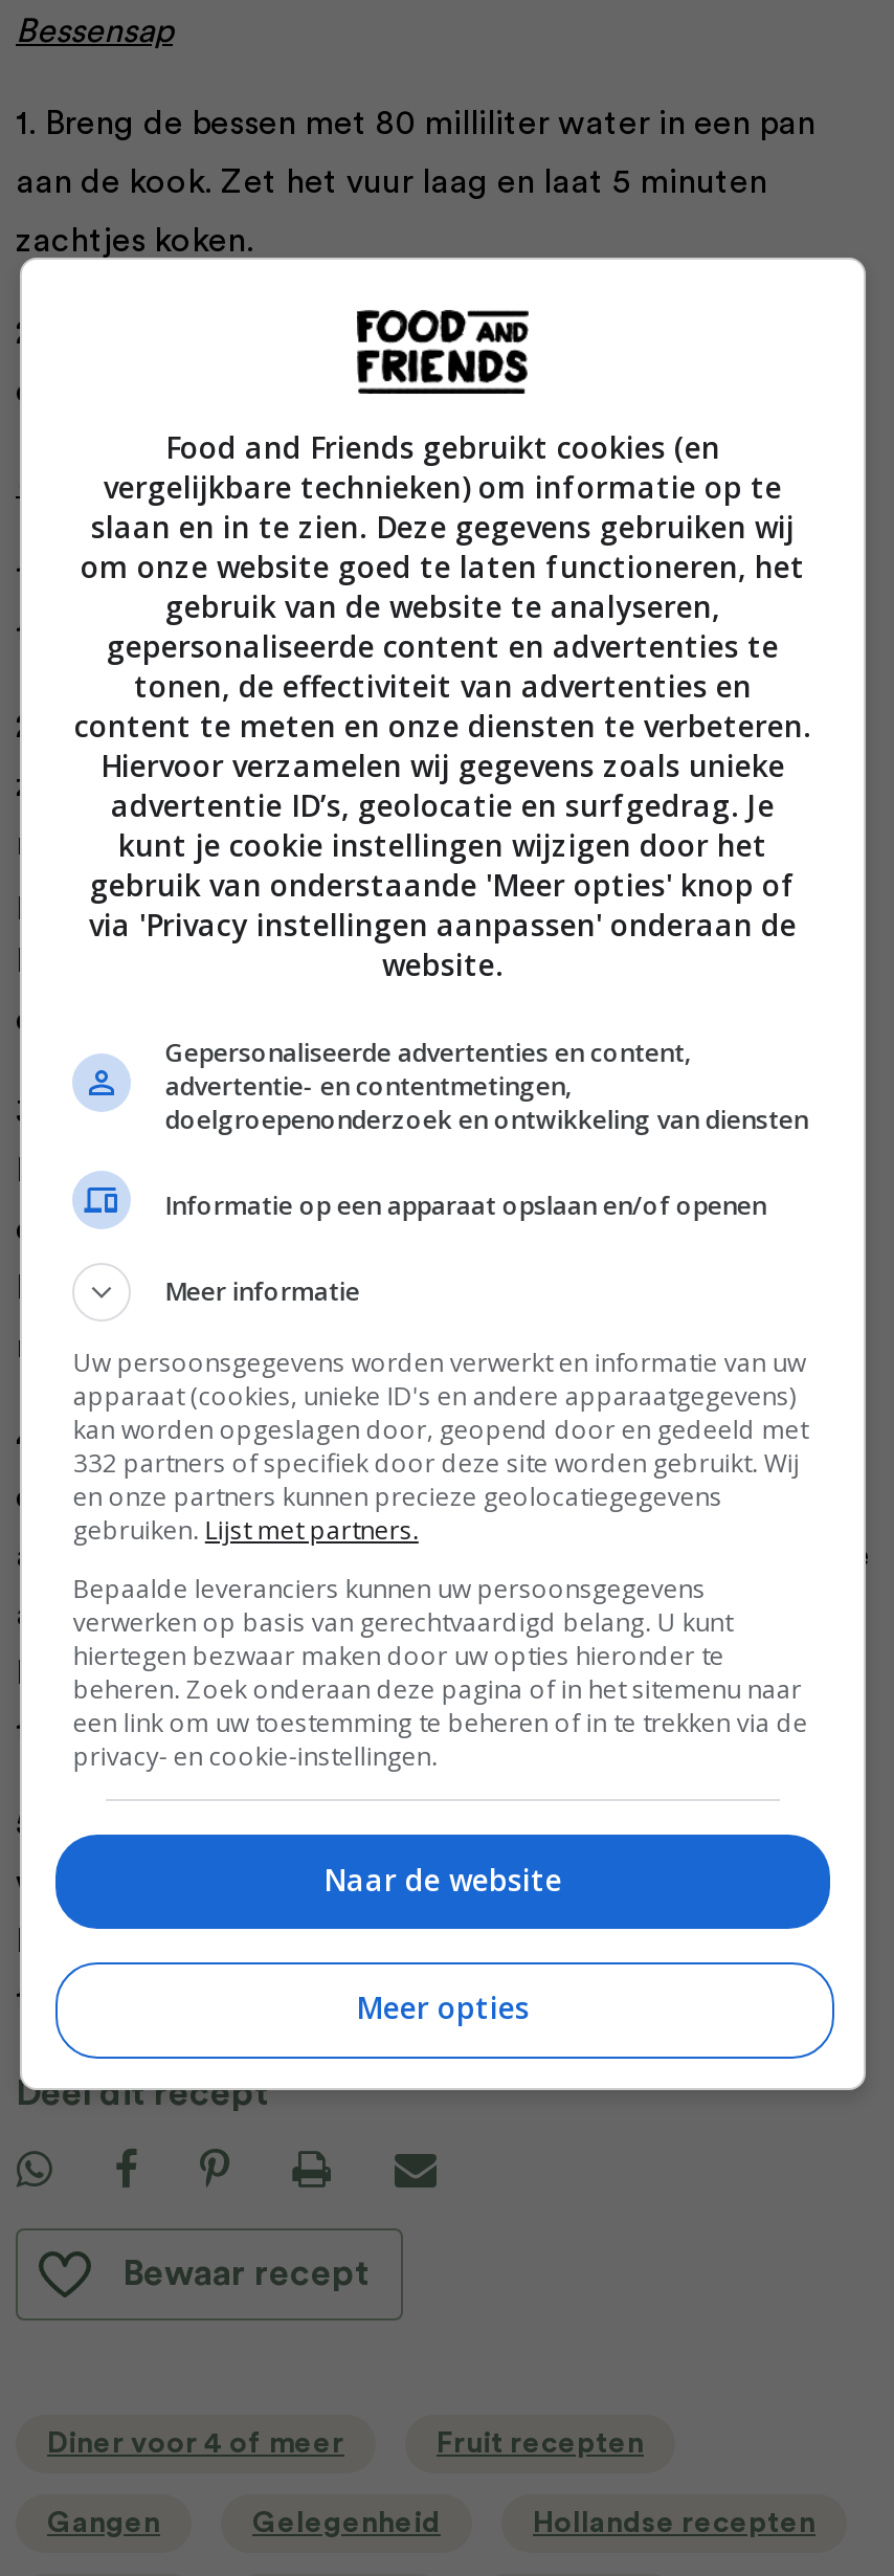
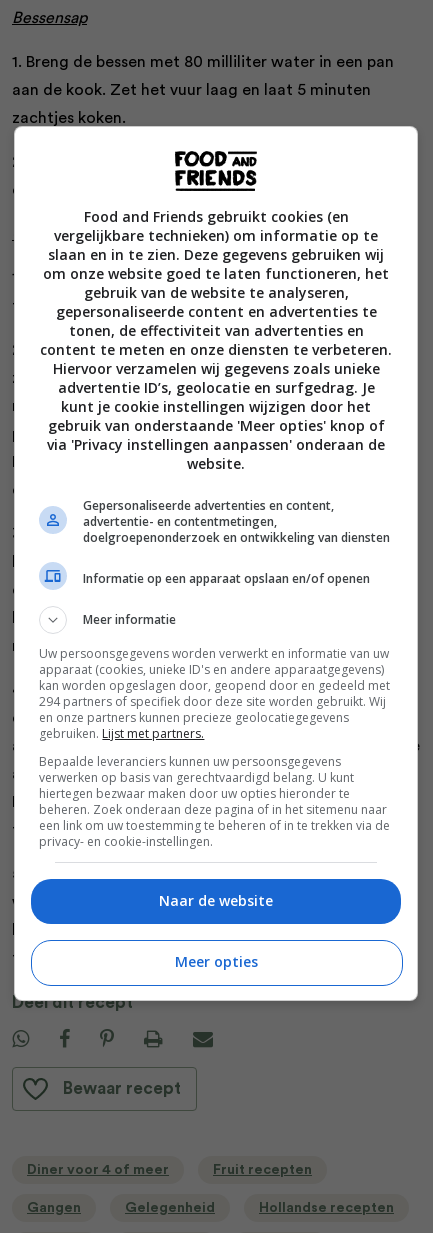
[73,1445,800,1481] 332 partners of specifiek door deze site worden gebruikt. Wij -> [39,693,386,710] 294 partners of specifiek door deze site worden gebruikt. Wij

